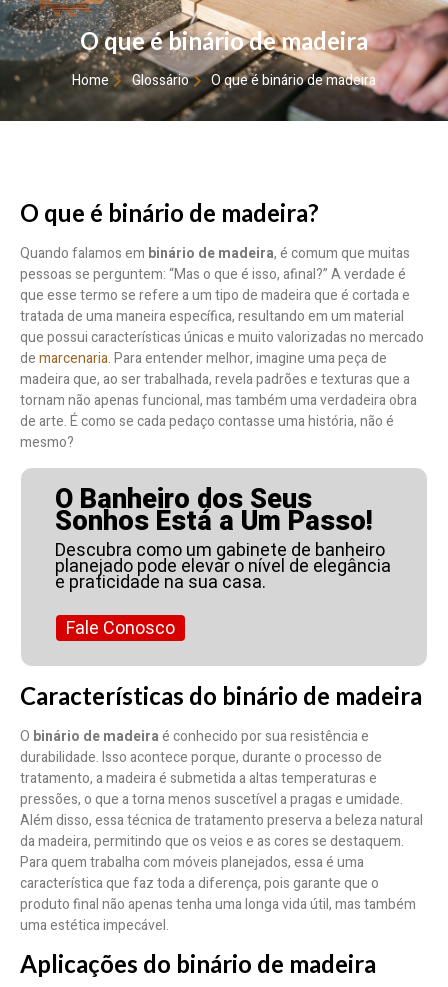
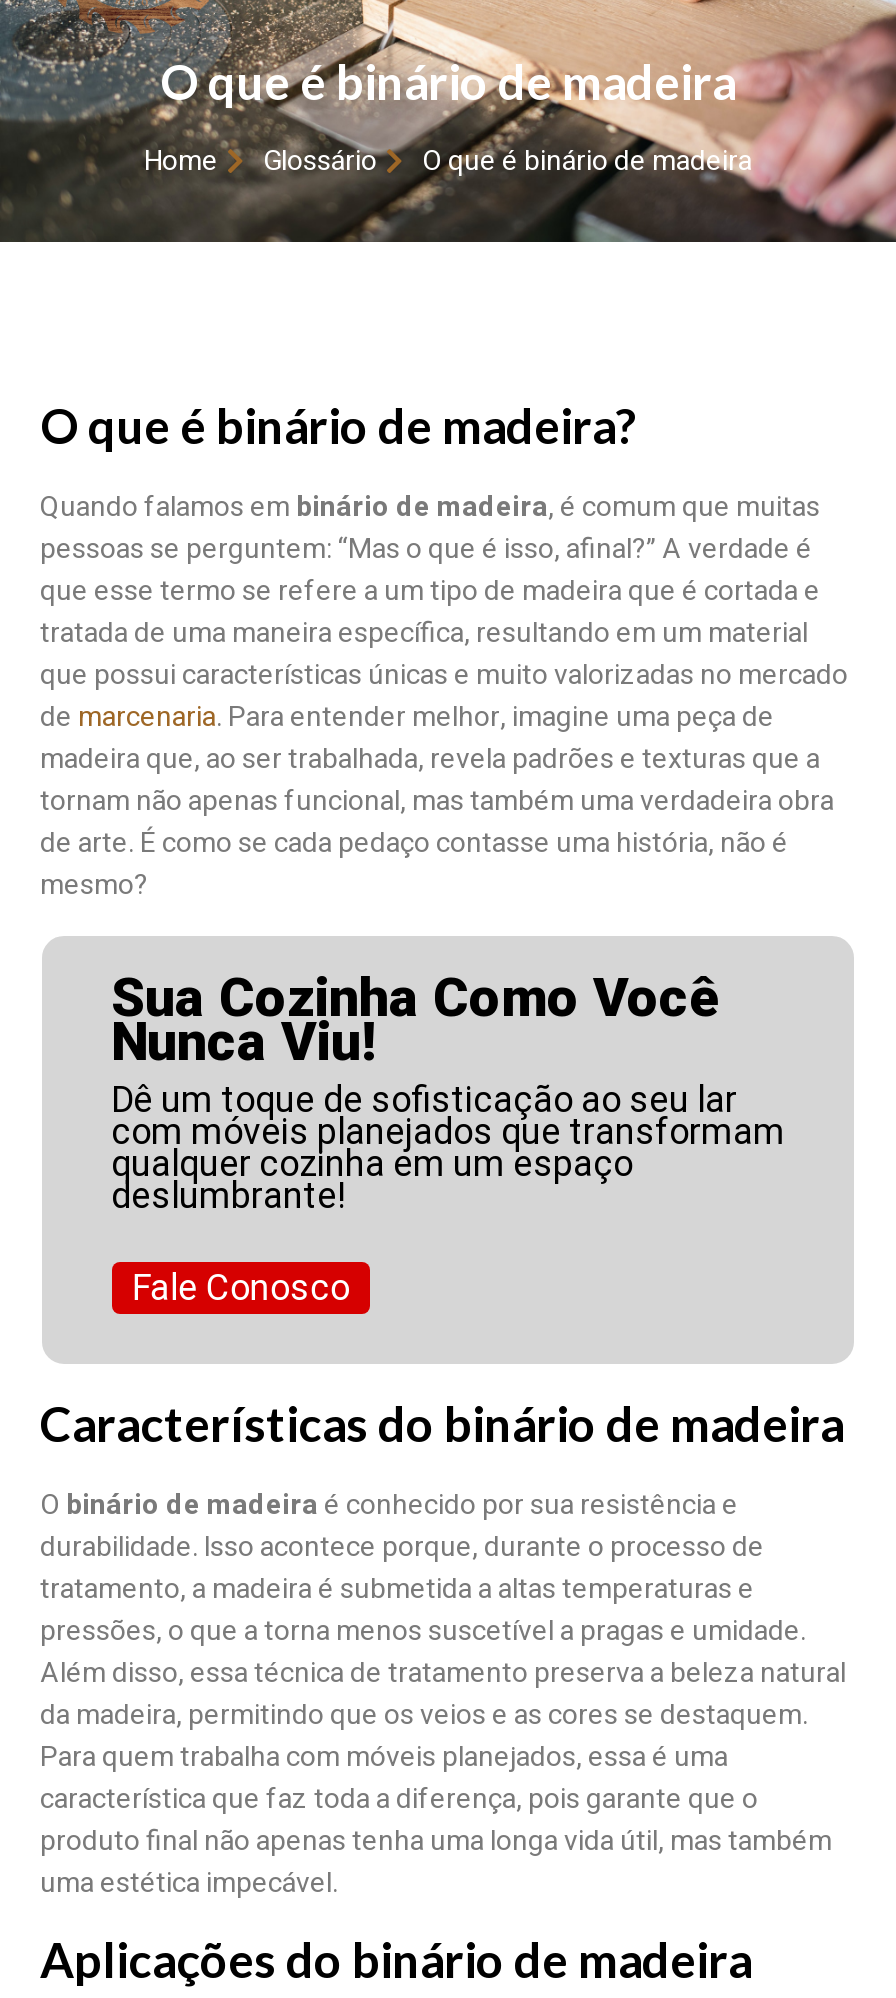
[55,483,391,592] O Banheiro dos Seus | Sonhos Está a Um Passo! | Descubra como um gabinete de banheiro | planejado pode elevar o nível de elegância | e praticidade na sua casa. -> [111,967,785,1217] Sua Cozinha Como Você | Nunca Viu! | Dê um toque de sofisticação ao seu lar | com móveis planejados que transformam | qualquer cozinha em um espaço | deslumbrante!

